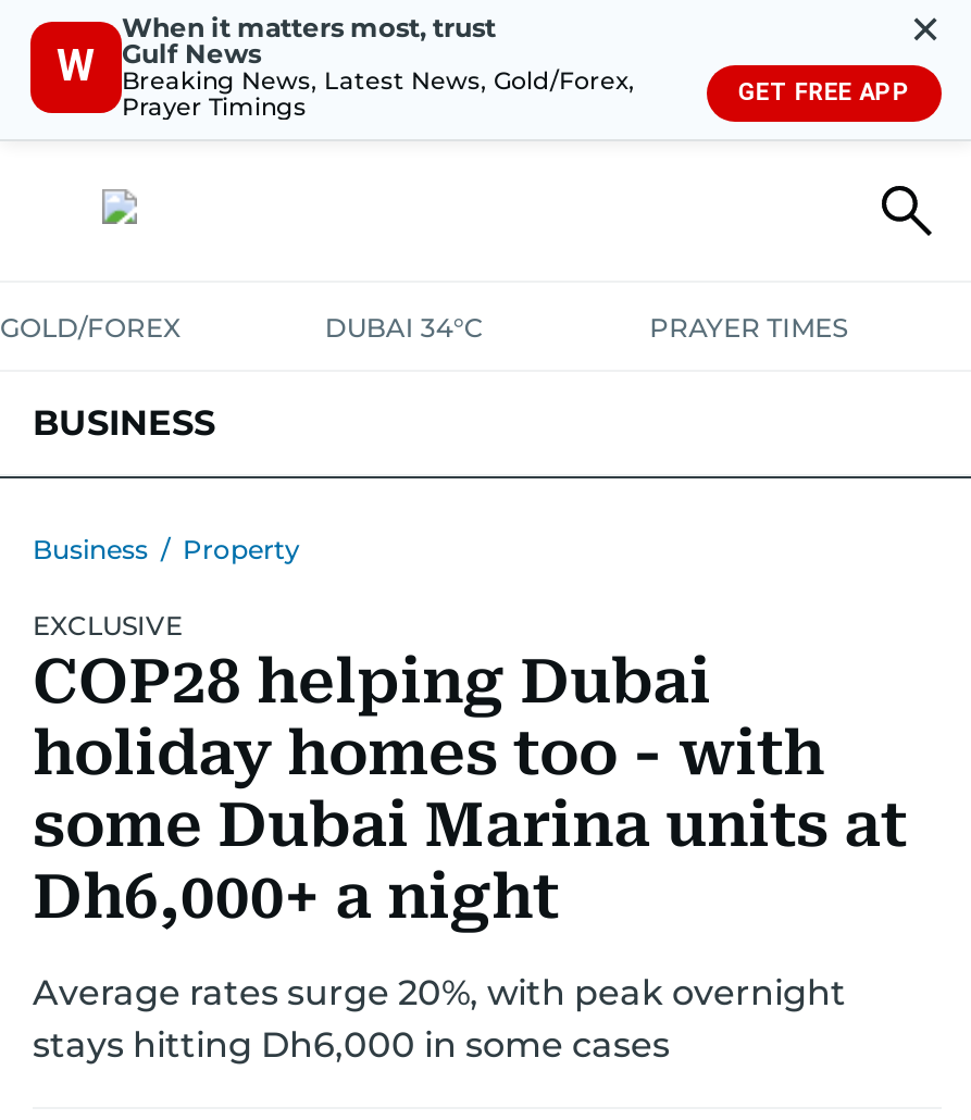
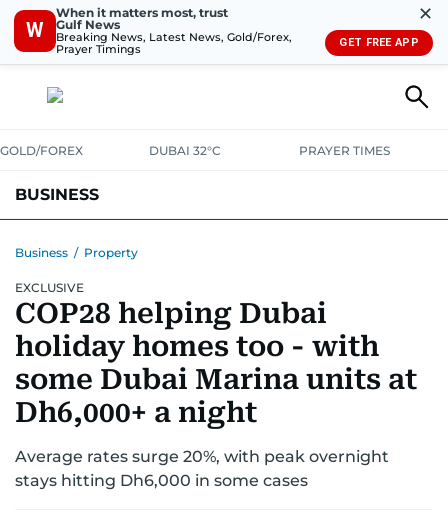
[325,311,483,344] DUBAI 34°C -> [149,143,221,158] DUBAI 32°C

